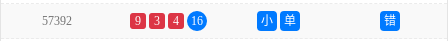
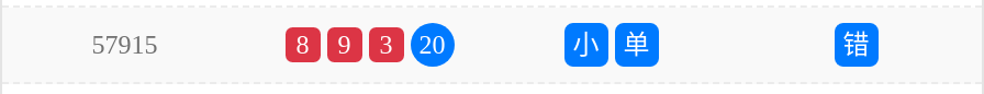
[42,14,72,28] 57392 -> [92,30,309,60] 57915 | 8
[173,14,203,28] 4 | 16 -> [419,30,445,60] 20

